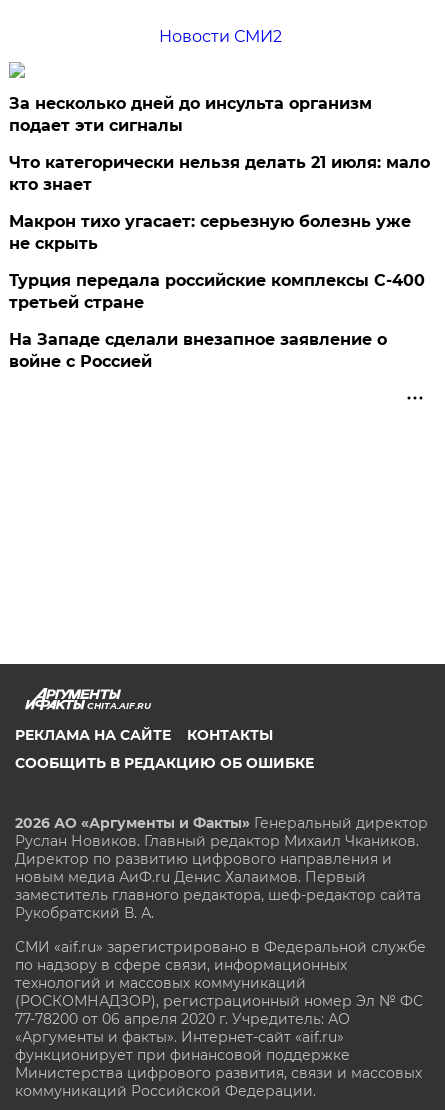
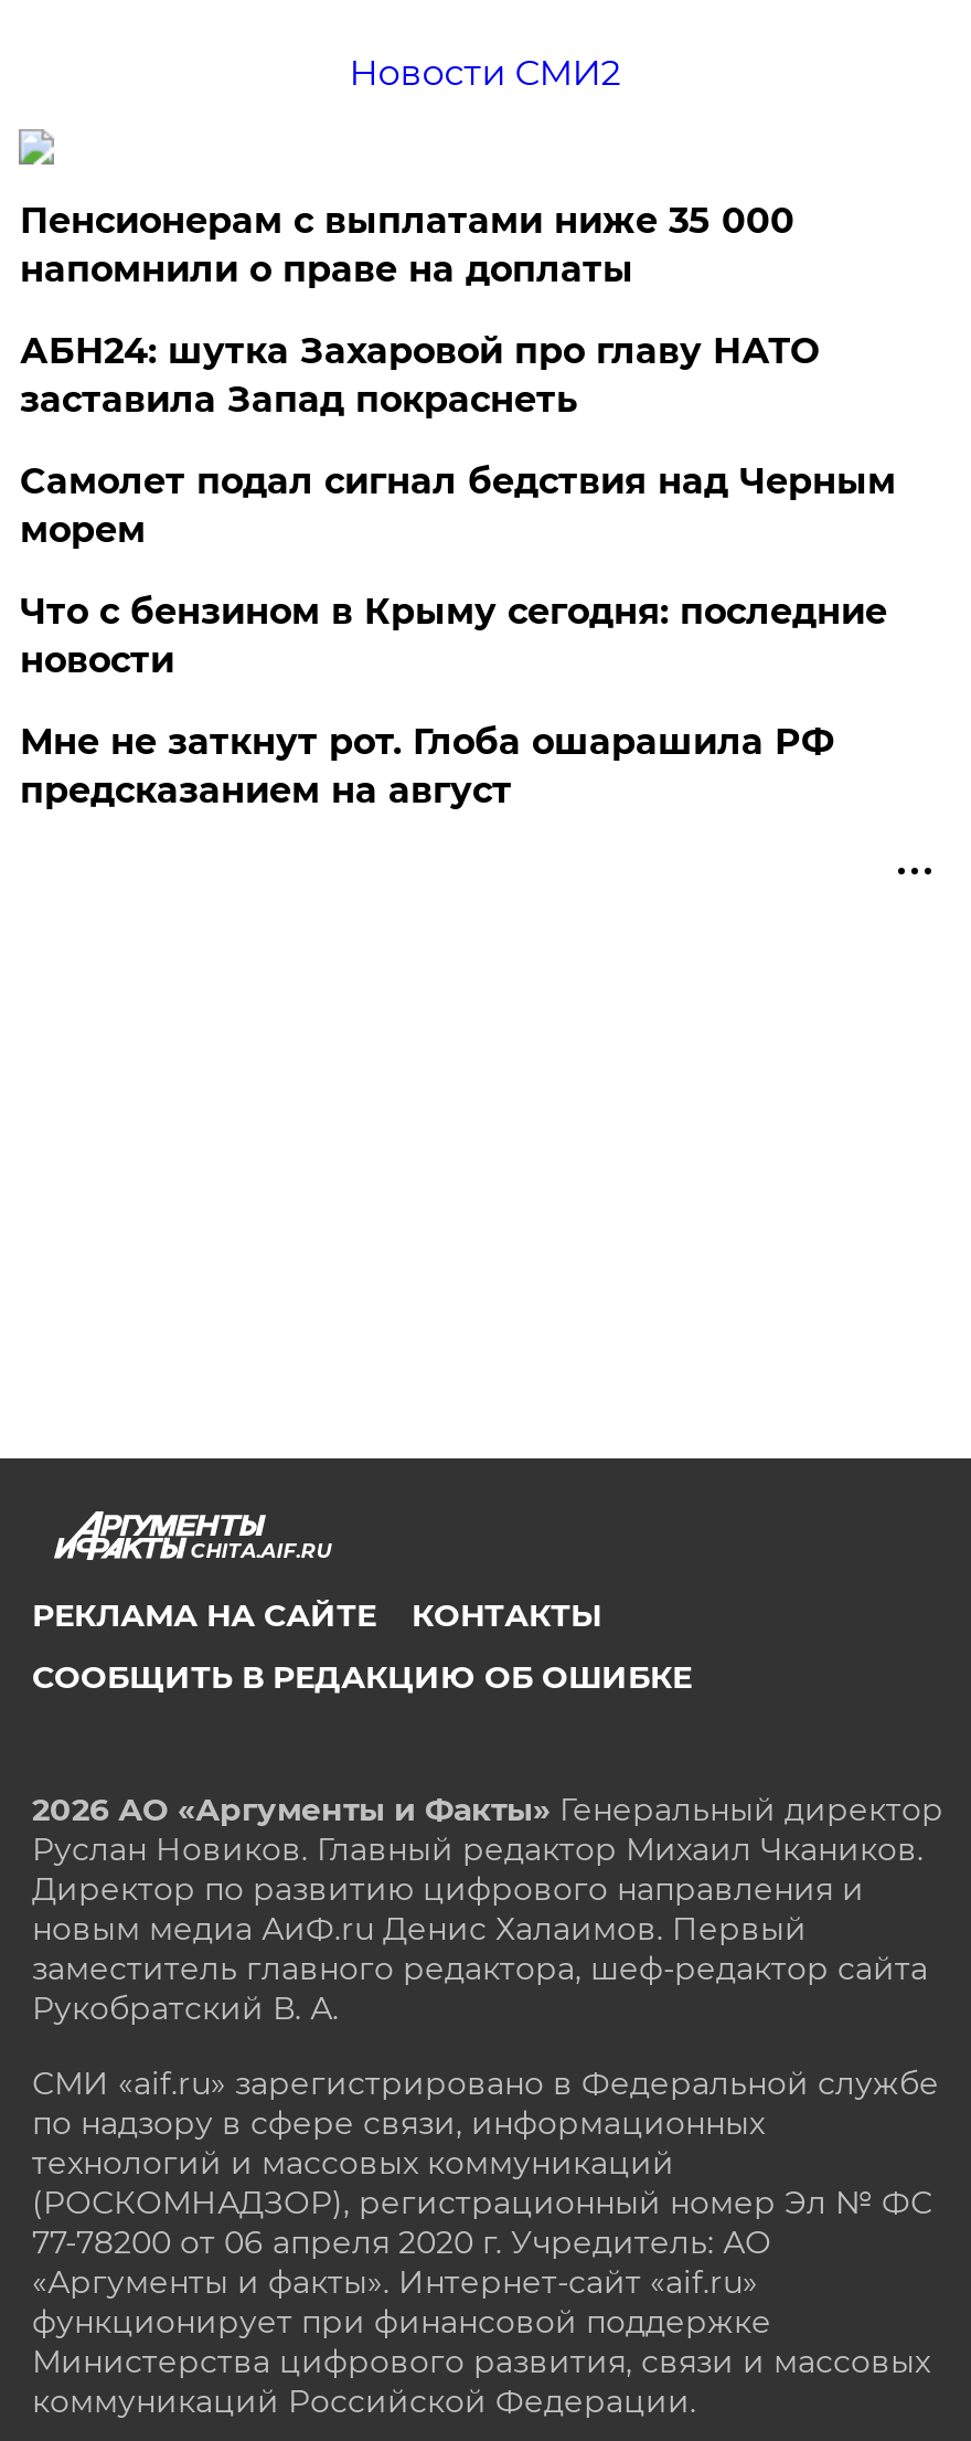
[9,94,372,135] За несколько дней до инсульта организм | подает эти сигналы -> [20,200,794,290] Пенсионерам с выплатами ниже 35 000 | напомнили о праве на доплаты
[9,153,430,194] Что категорически нельзя делать 21 июля: мало | кто знает -> [20,330,819,421] АБН24: шутка Захаровой про главу НАТО | заставила Запад покраснеть
[9,212,411,253] Макрон тихо угасает: серьезную болезнь уже | не скрыть -> [20,460,896,551] Самолет подал сигнал бедствия над Черным | морем
[9,271,425,312] Турция передала российские комплексы С-400 | третьей стране -> [20,591,887,681] Что с бензином в Крыму сегодня: последние | новости
[9,330,387,371] На Западе сделали внезапное заявление о | войне с Россией -> [20,721,834,811] Мне не заткнут рот. Глоба ошарашила РФ | предсказанием на август

